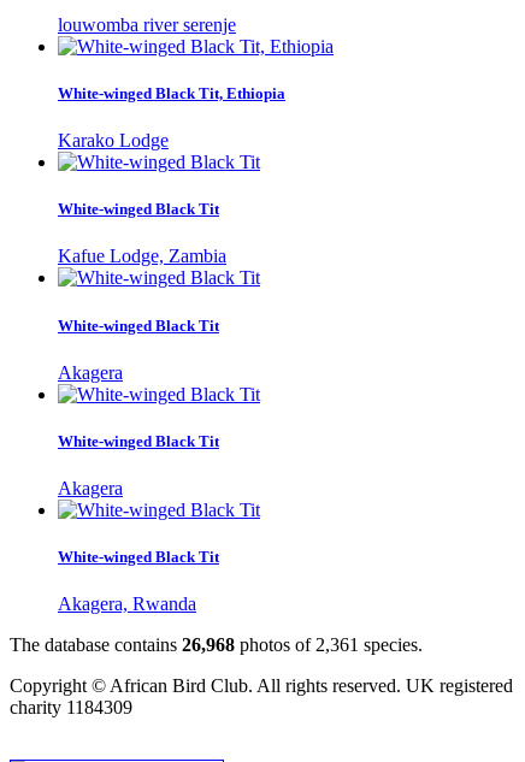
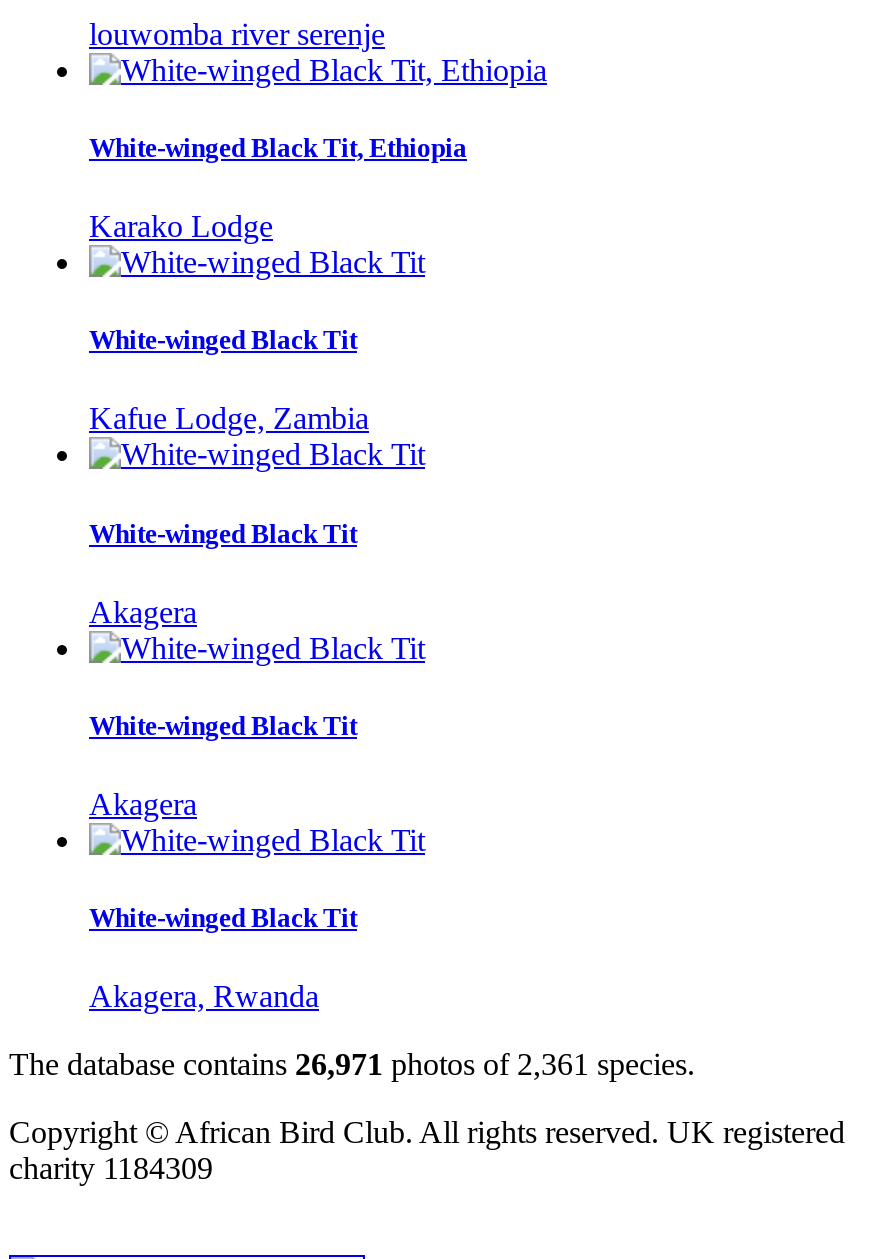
[10,635,423,655] The database contains 26,968 photos of 2,361 species. -> [9,1048,695,1082] The database contains 26,971 photos of 2,361 species.

